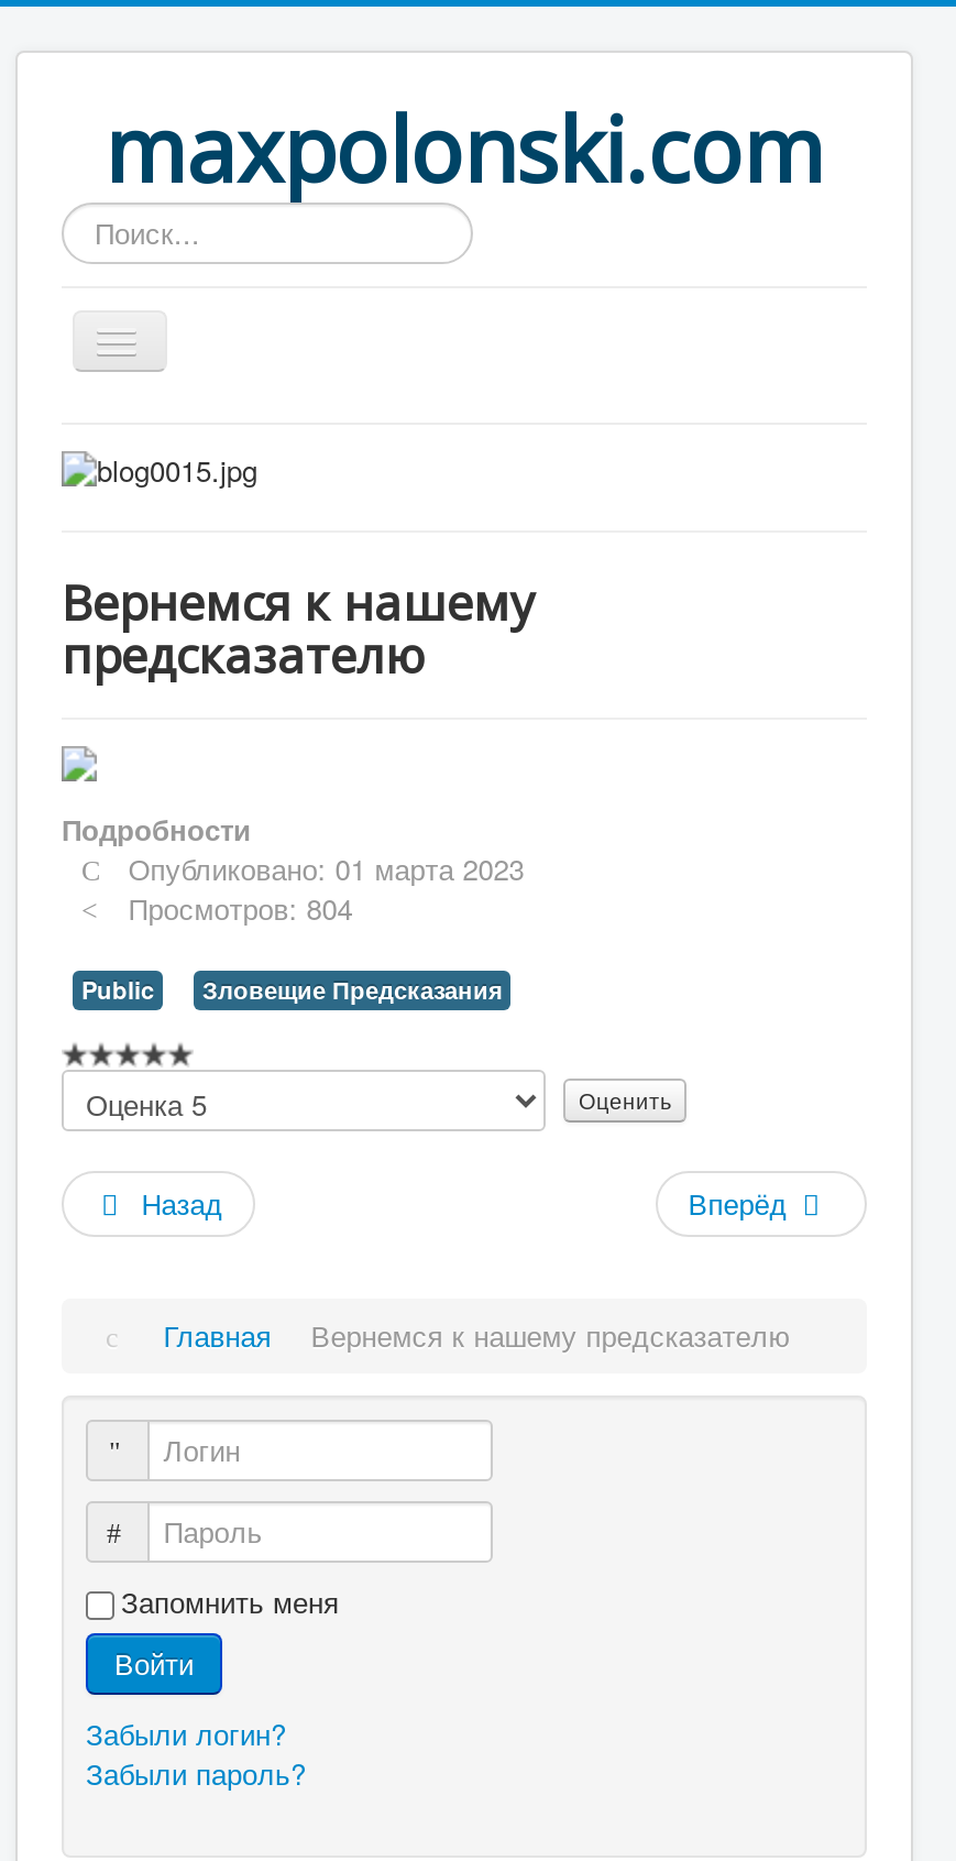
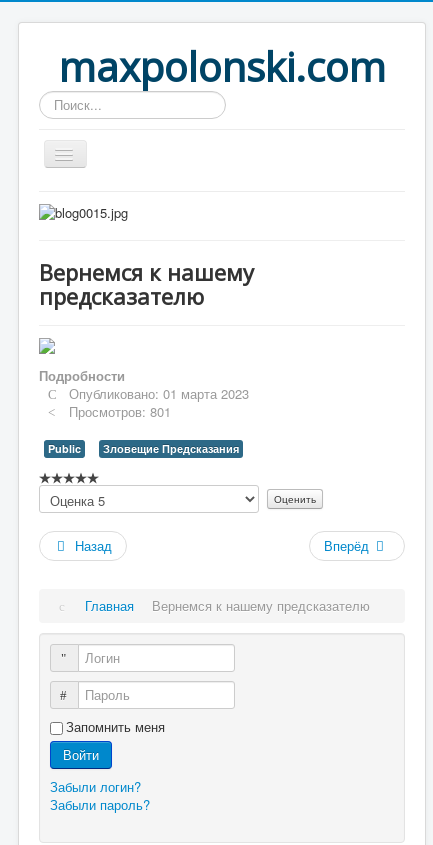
[128,887,352,929] Просмотров: 804 -> [69,402,171,421] Просмотров: 801

